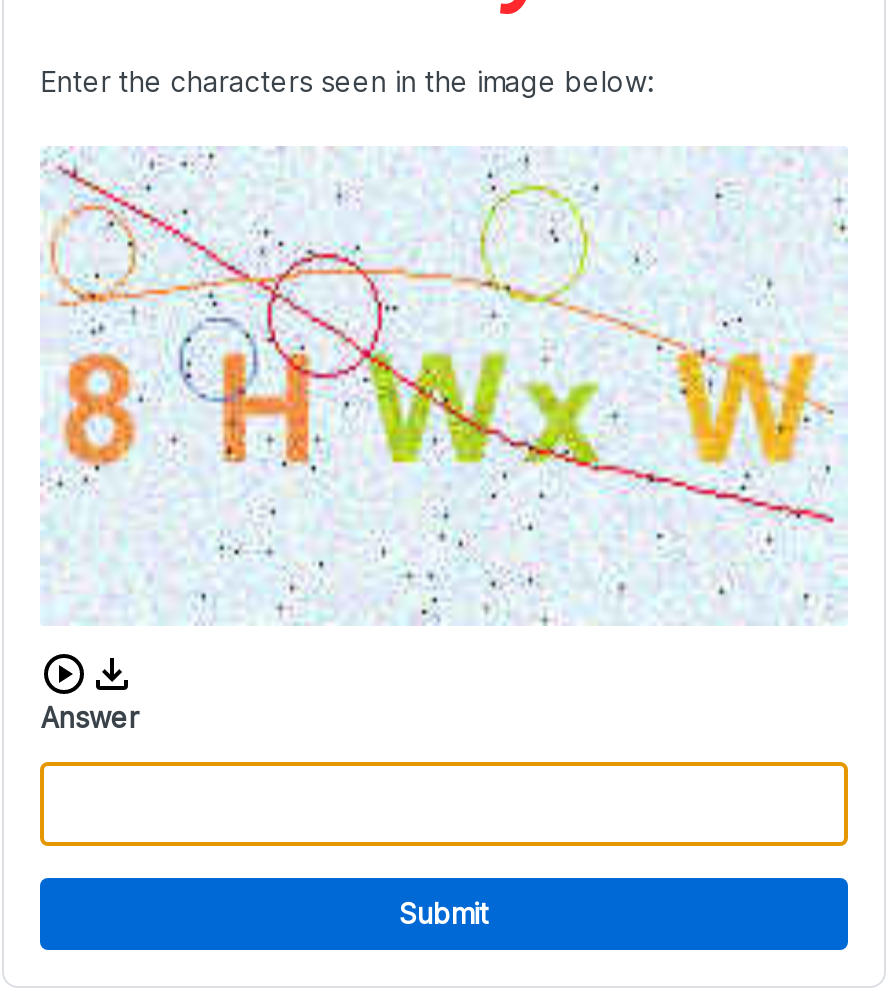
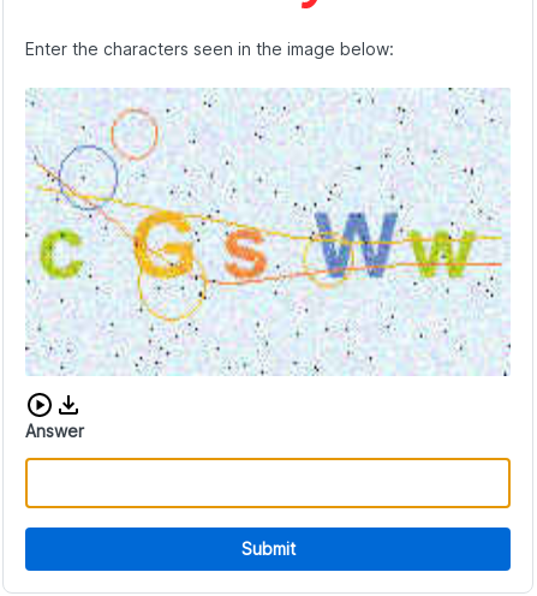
[42,148,846,624] [image] -> [24,87,512,377] [image]

